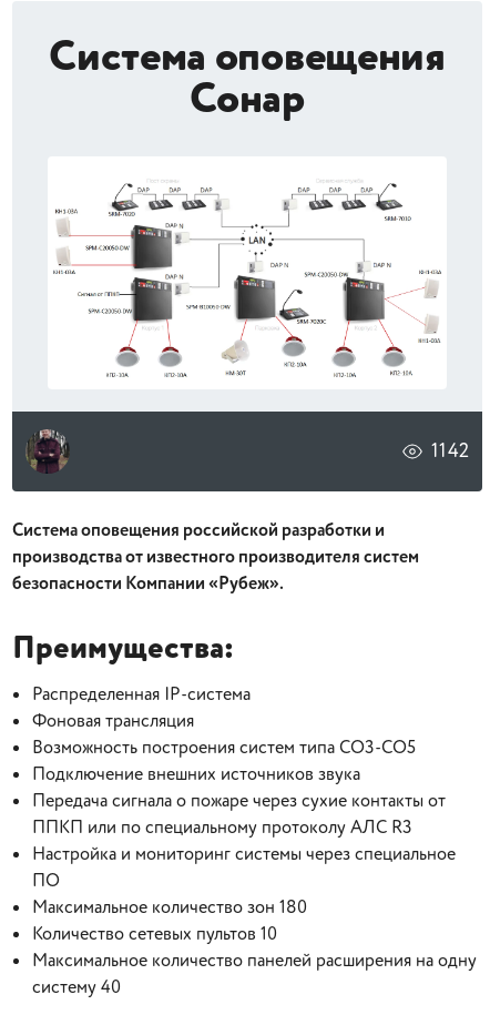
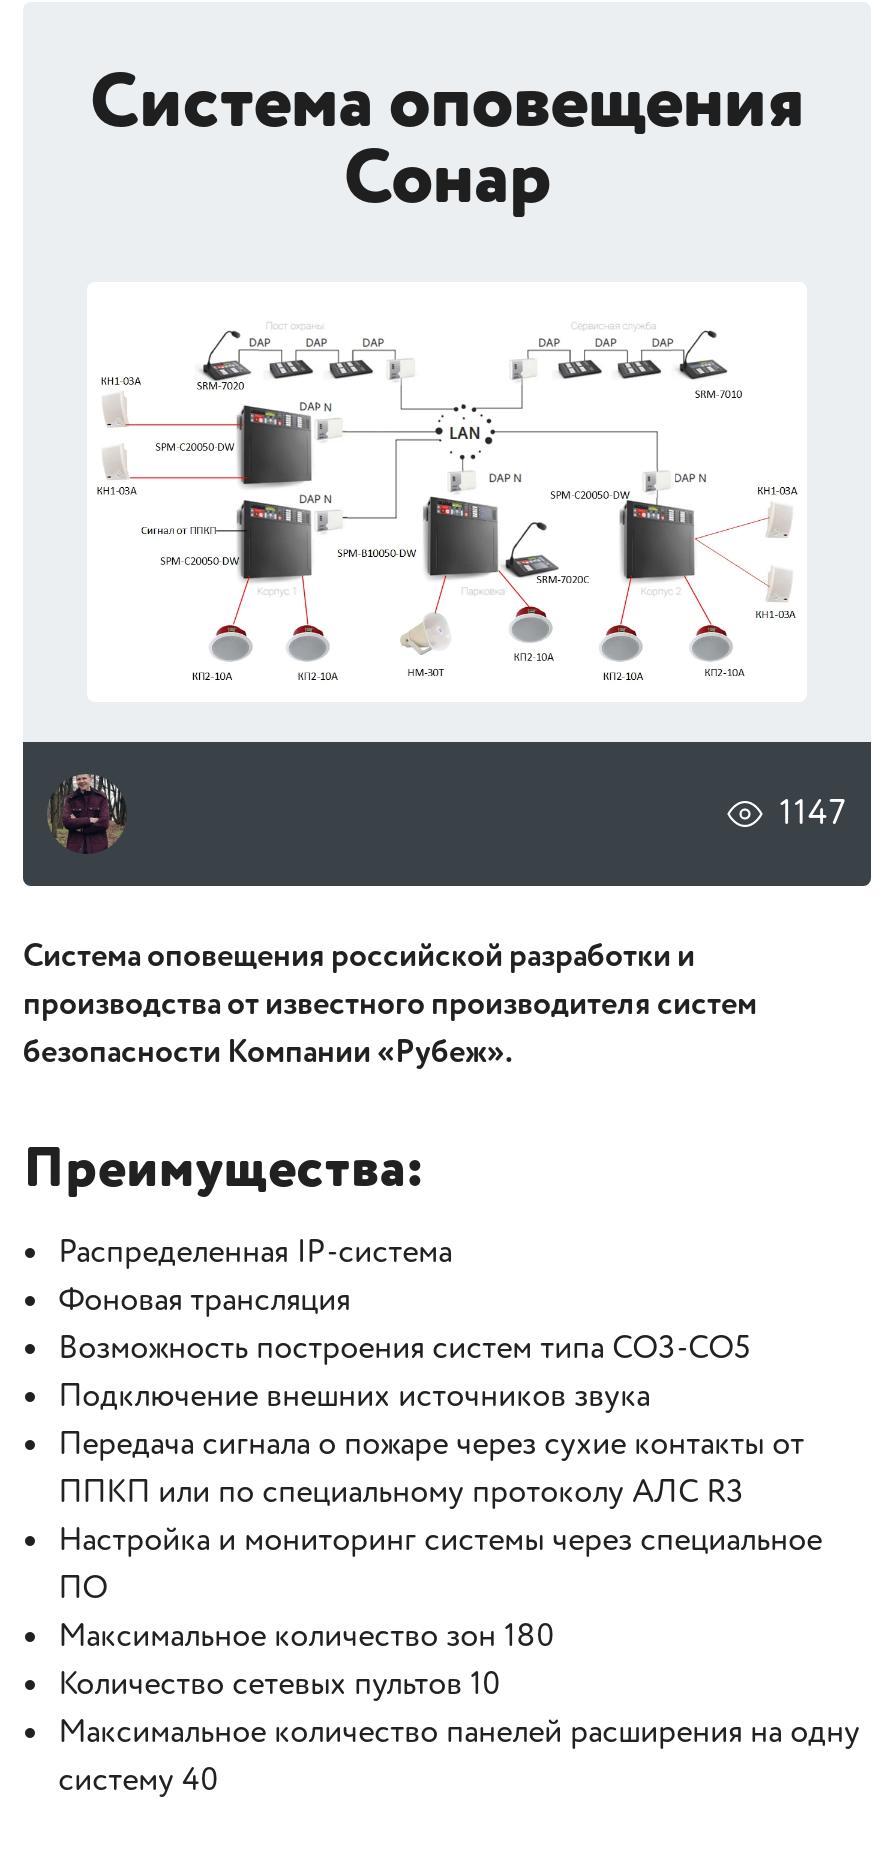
[431,437,469,466] 1142 -> [779,788,847,840] 1147

